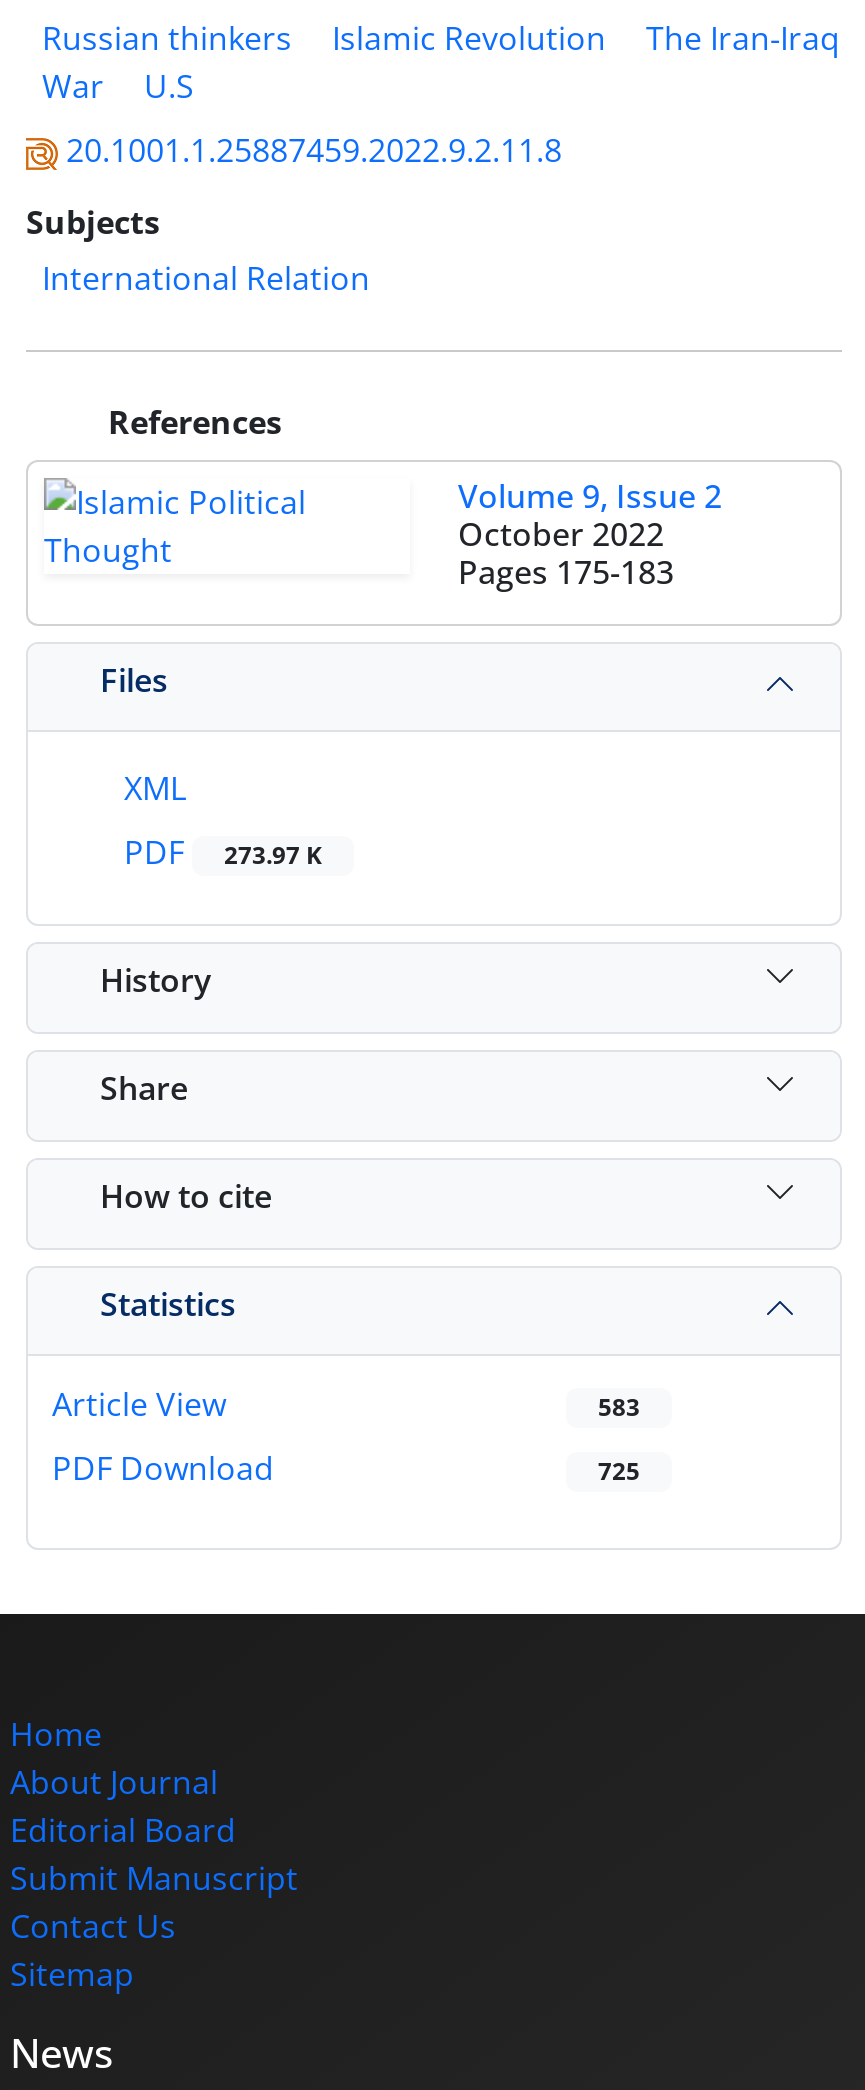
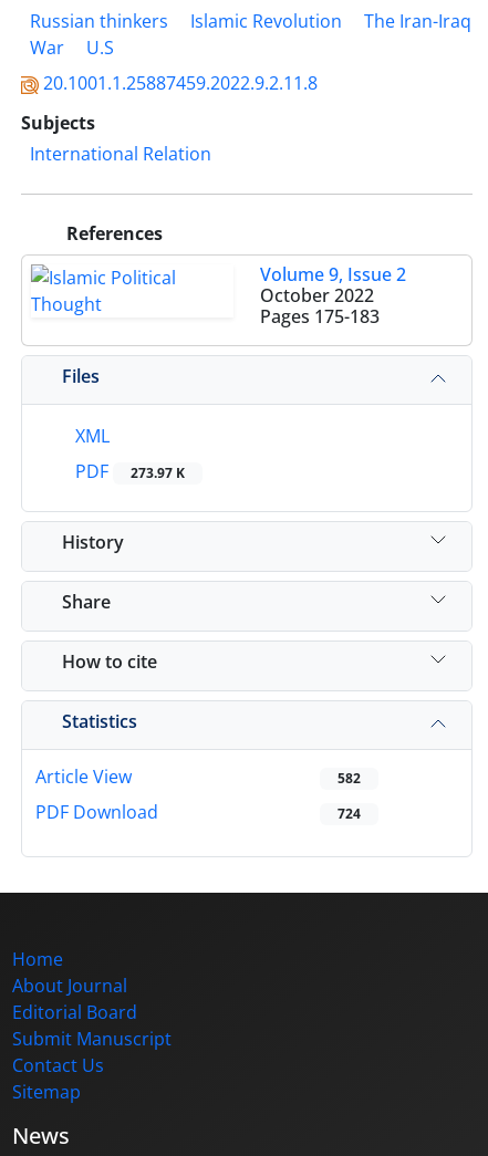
[598,1390,640,1424] 583 -> [338,769,361,788] 582
[598,1454,640,1488] 725 -> [338,804,361,823] 724

